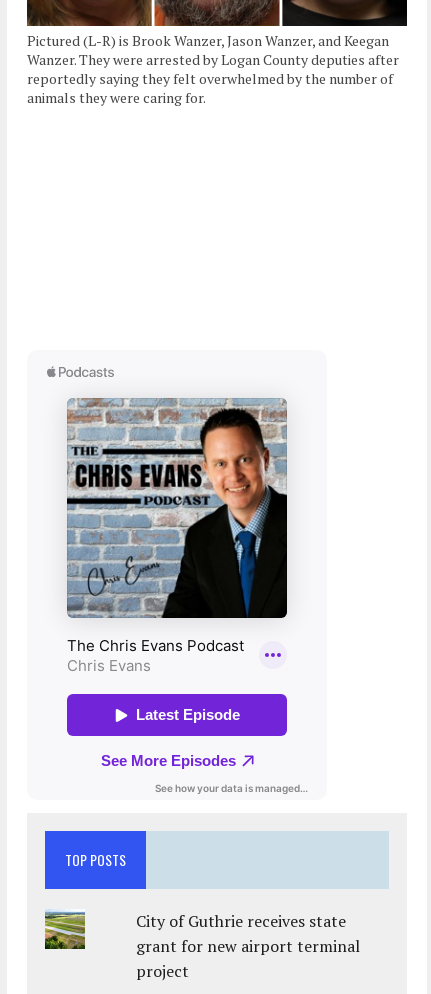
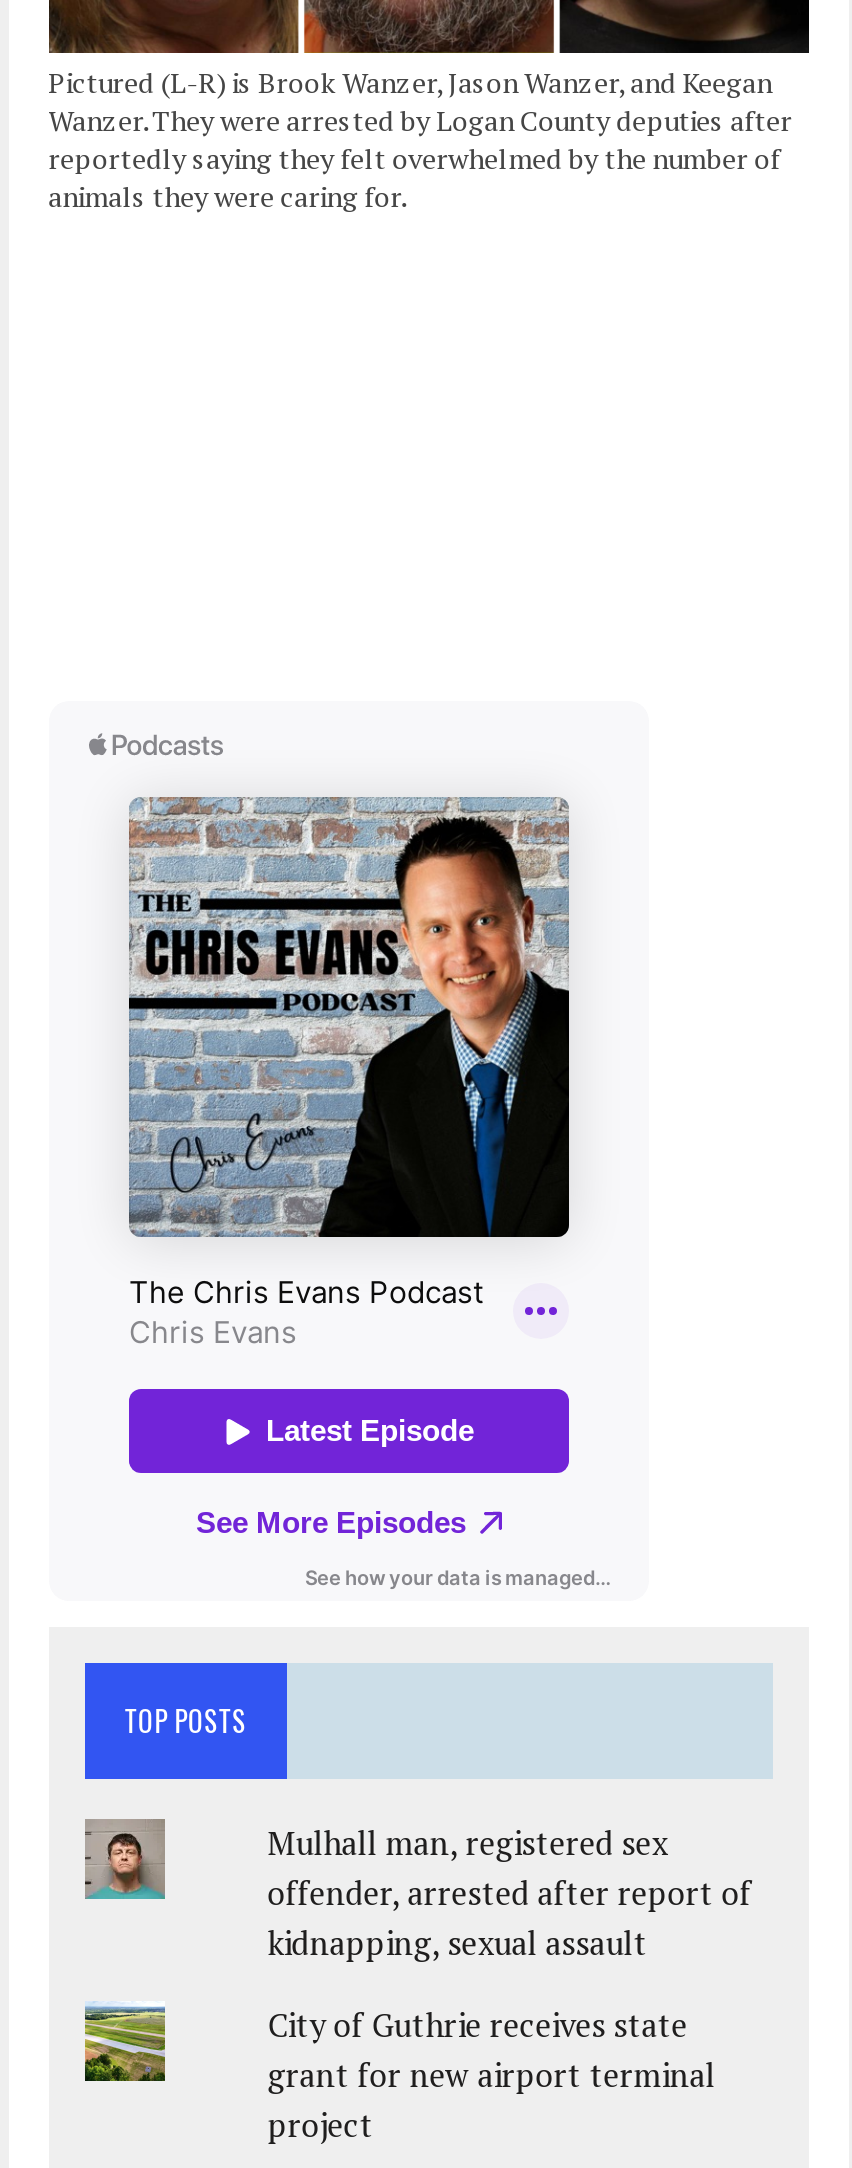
none -> [85,1818,165,1900] [image]
none -> [268,1820,752,1964] Mulhall man, registered sex | offender, arrested after report of | kidnapping, sexual assault

